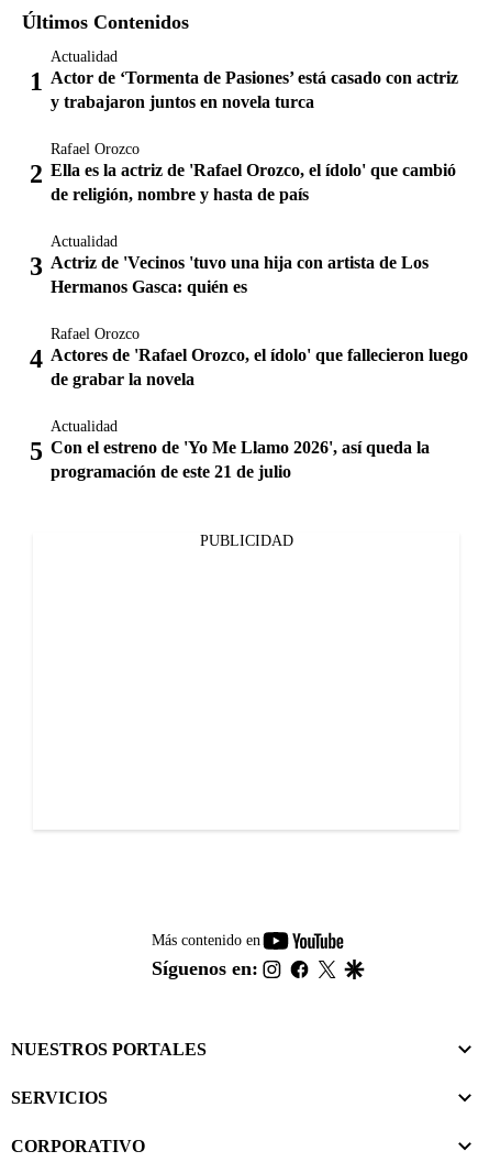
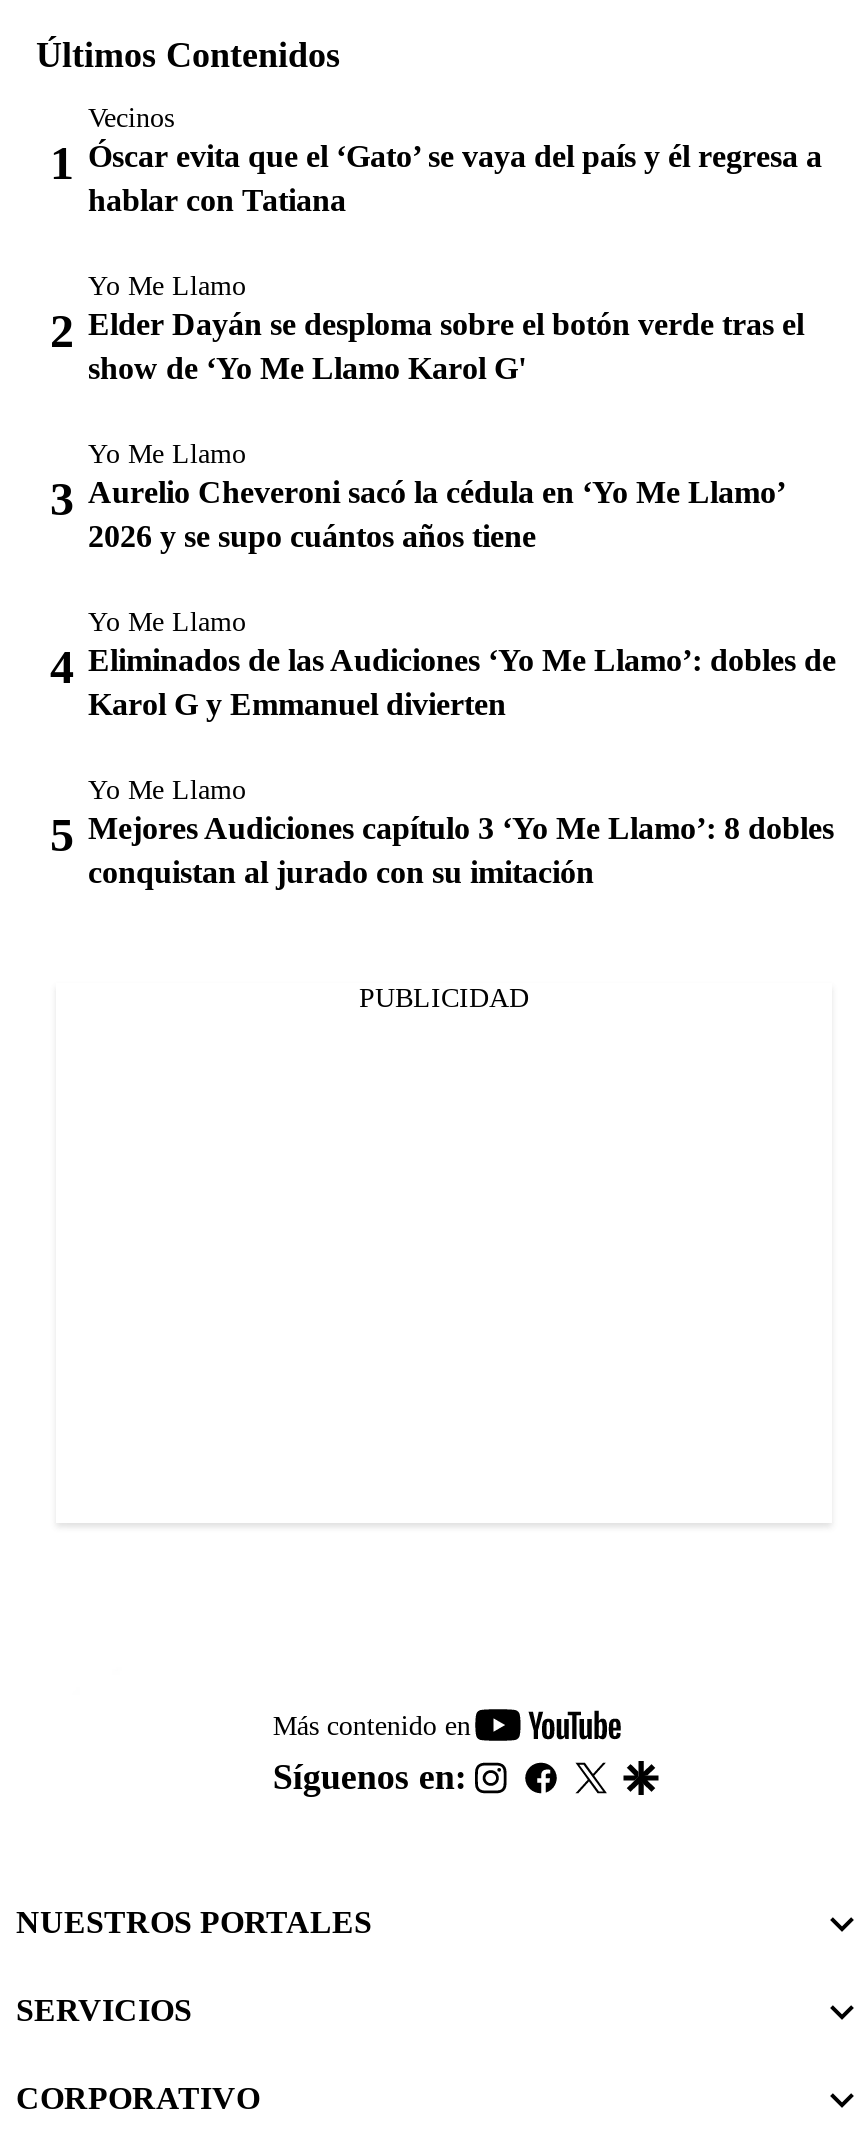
[51,48,458,111] Actualidad | Actor de ‘Tormenta de Pasiones’ está casado con actriz | y trabajaron juntos en novela turca -> [88,104,822,218] Vecinos | Óscar evita que el ‘Gato’ se vaya del país y él regresa a | hablar con Tatiana
[51,140,456,203] Rafael Orozco | Ella es la actriz de 'Rafael Orozco, el ídolo' que cambió | de religión, nombre y hasta de país -> [88,272,804,386] Yo Me Llamo | Elder Dayán se desploma sobre el botón verde tras el | show de ‘Yo Me Llamo Karol G'
[51,233,429,296] Actualidad | Actriz de 'Vecinos 'tuvo una hija con artista de Los | Hermanos Gasca: quién es -> [88,440,784,554] Yo Me Llamo | Aurelio Cheveroni sacó la cédula en ‘Yo Me Llamo’ | 2026 y se supo cuántos años tiene
[51,325,468,388] Rafael Orozco | Actores de 'Rafael Orozco, el ídolo' que fallecieron luego | de grabar la novela -> [88,608,836,722] Yo Me Llamo | Eliminados de las Audiciones ‘Yo Me Llamo’: dobles de | Karol G y Emmanuel divierten
[51,418,430,480] Actualidad | Con el estreno de 'Yo Me Llamo 2026', así queda la | programación de este 21 de julio -> [88,776,834,890] Yo Me Llamo | Mejores Audiciones capítulo 3 ‘Yo Me Llamo’: 8 dobles | conquistan al jurado con su imitación

